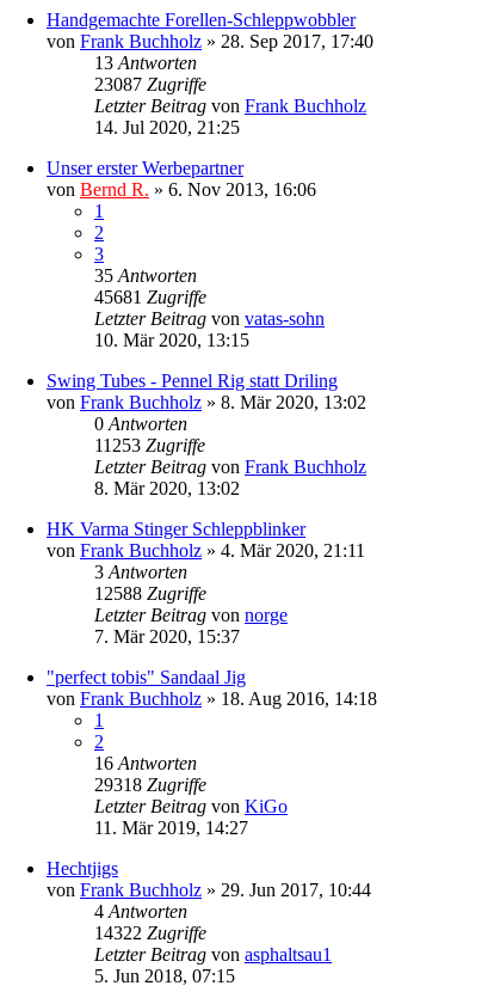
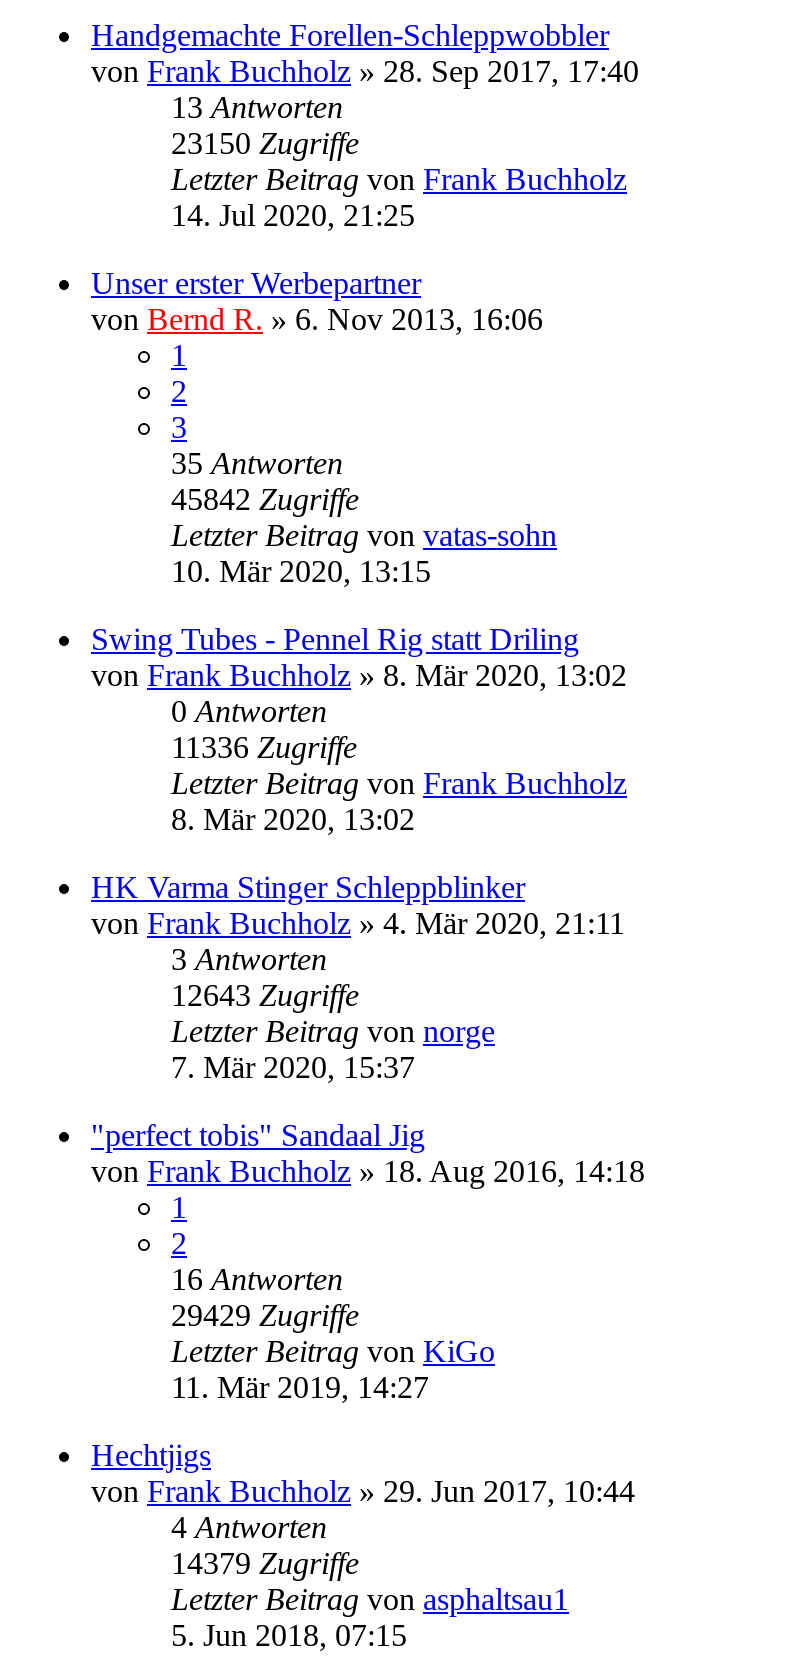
[94,74,206,95] 23087 Zugriffe -> [171,127,359,161] 23150 Zugriffe
[94,287,206,308] 45681 Zugriffe -> [171,483,359,517] 45842 Zugriffe
[94,435,205,456] 11253 Zugriffe -> [171,731,357,765] 11336 Zugriffe
[94,584,206,604] 12588 Zugriffe -> [171,979,359,1013] 12643 Zugriffe
[94,775,206,795] 29318 Zugriffe -> [171,1299,359,1333] 29429 Zugriffe
[94,923,206,943] 14322 Zugriffe -> [171,1547,359,1581] 14379 Zugriffe

